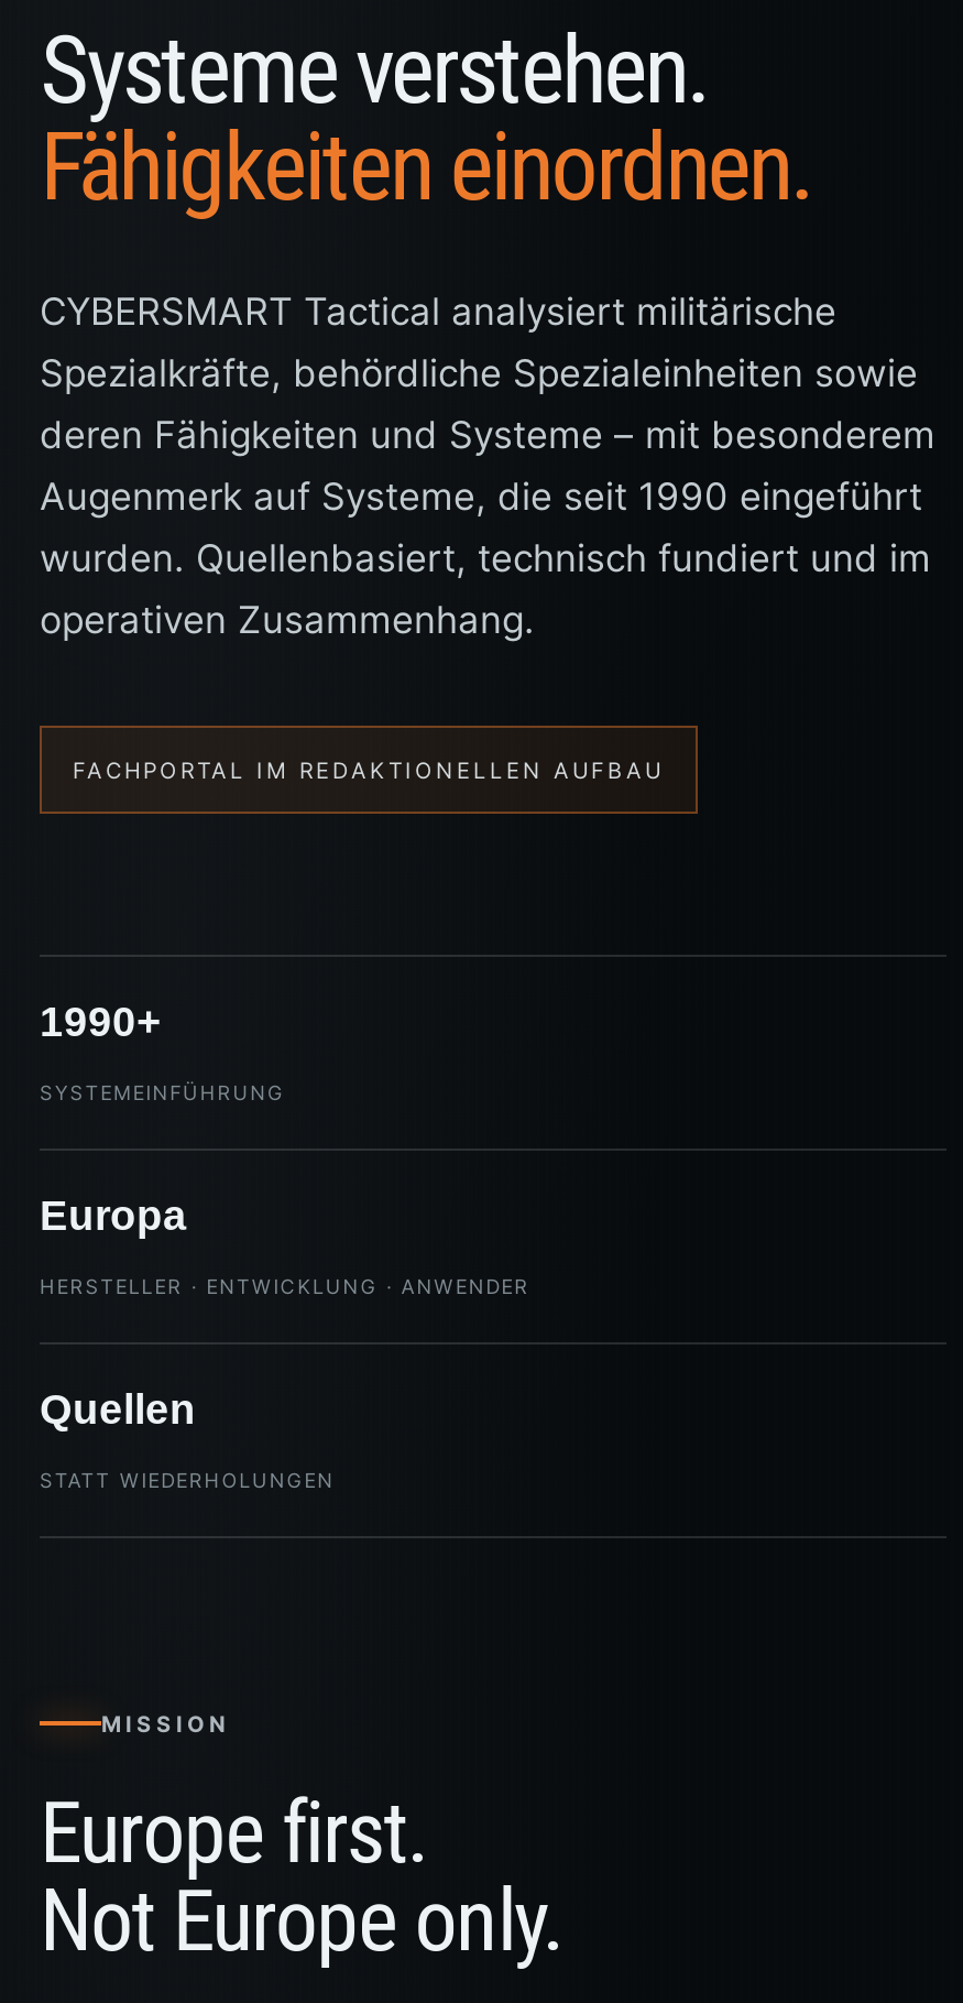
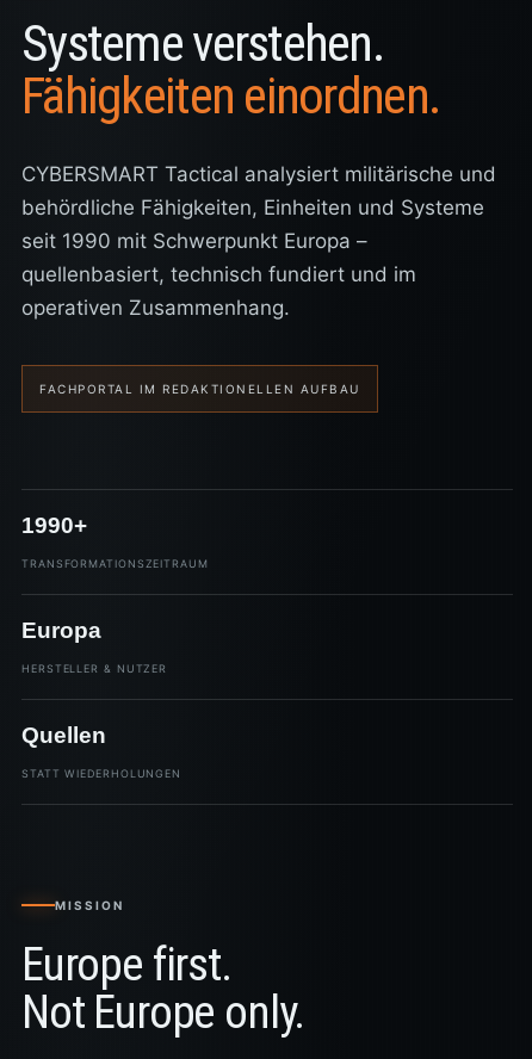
[40,290,935,580] CYBERSMART Tactical analysiert militärische | Spezialkräfte, behördliche Spezialeinheiten sowie | deren Fähigkeiten und Systeme – mit besonderem | Augenmerk auf Systeme, die seit 1990 eingeführt | wurden. Quellenbasiert, technisch fundiert und im -> [21,162,496,286] CYBERSMART Tactical analysiert militärische und | behördliche Fähigkeiten, Einheiten und Systeme | seit 1990 mit Schwerpunkt Europa – | quellenbasiert, technisch fundiert und im
[40,1080,285,1104] SYSTEMEINFÜHRUNG -> [21,557,208,570] TRANSFORMATIONSZEITRAUM
[40,1274,529,1298] HERSTELLER · ENTWICKLUNG · ANWENDER -> [21,662,167,675] HERSTELLER & NUTZER

